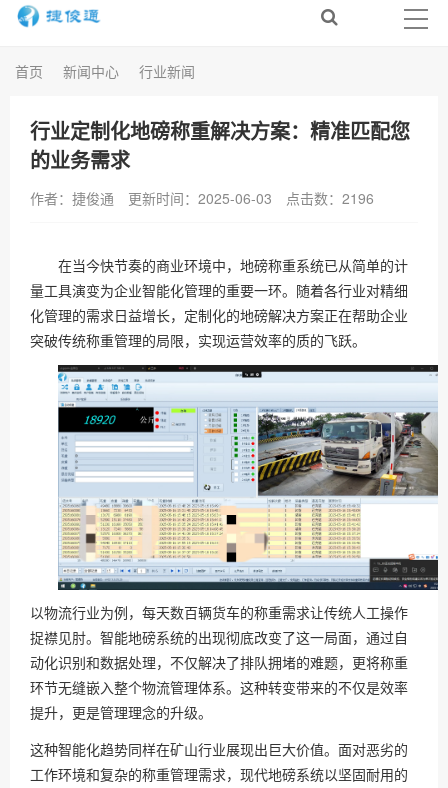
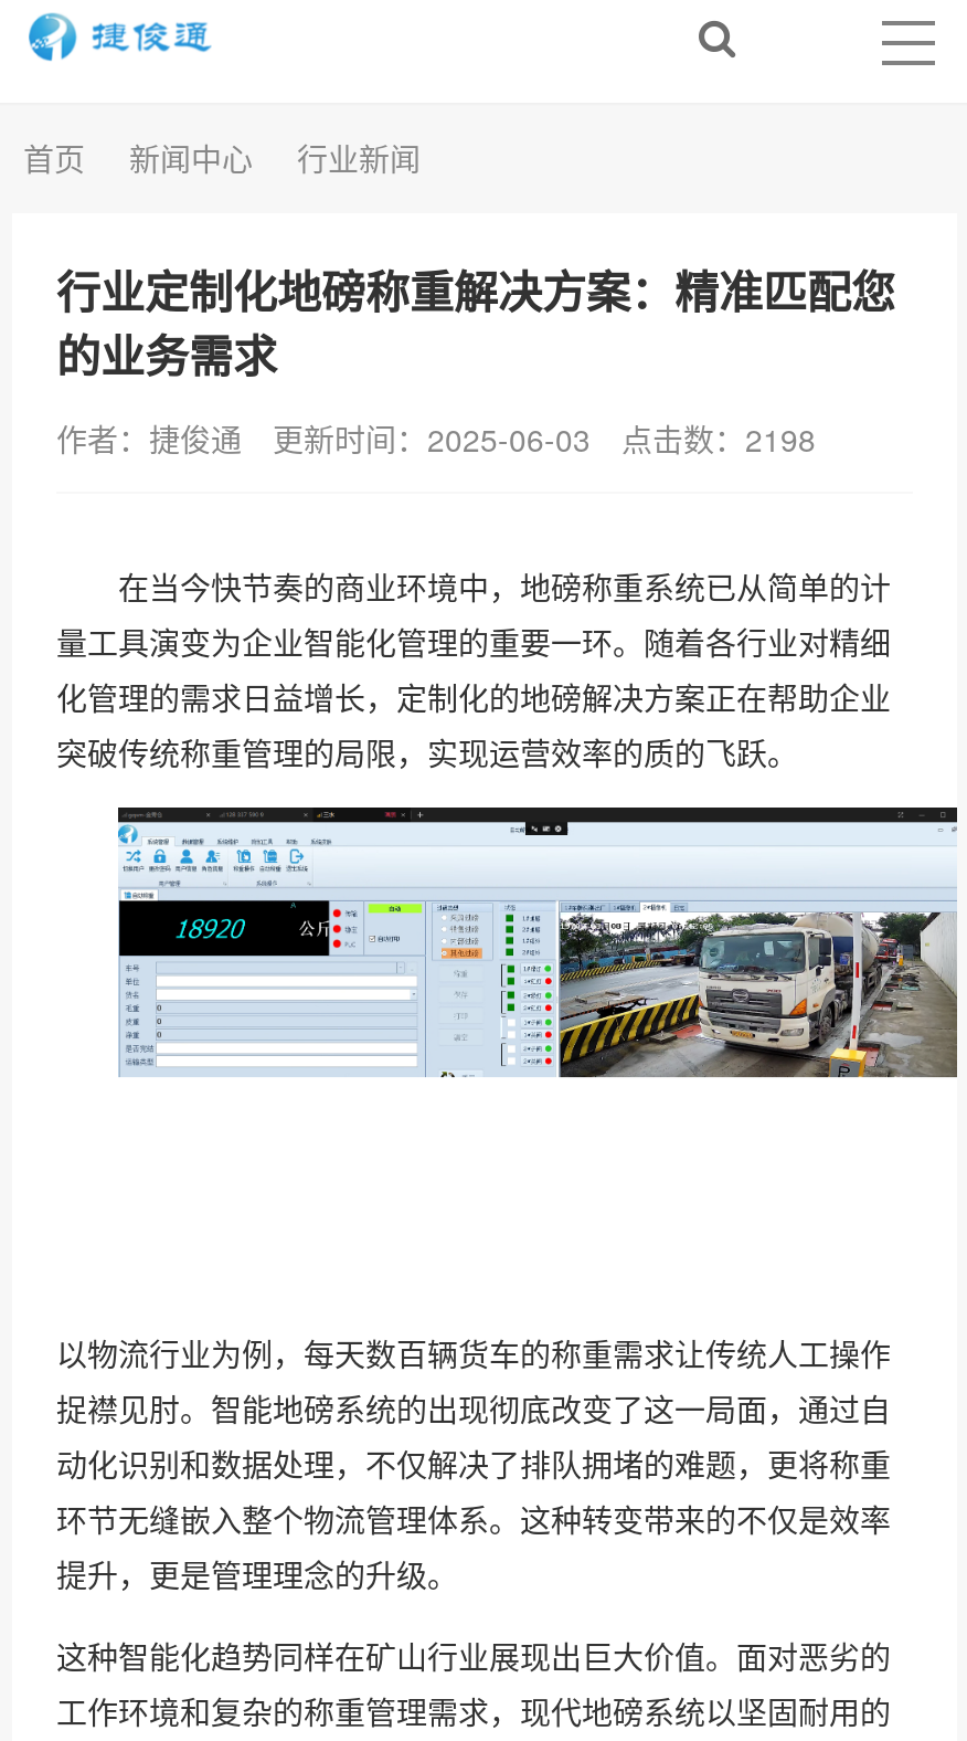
[30,188,374,208] 作者：捷俊通 更新时间：2025-06-03 点击数：2196 -> [56,416,816,461] 作者：捷俊通 更新时间：2025-06-03 点击数：2198
[57,486,439,591] [image] -> none

